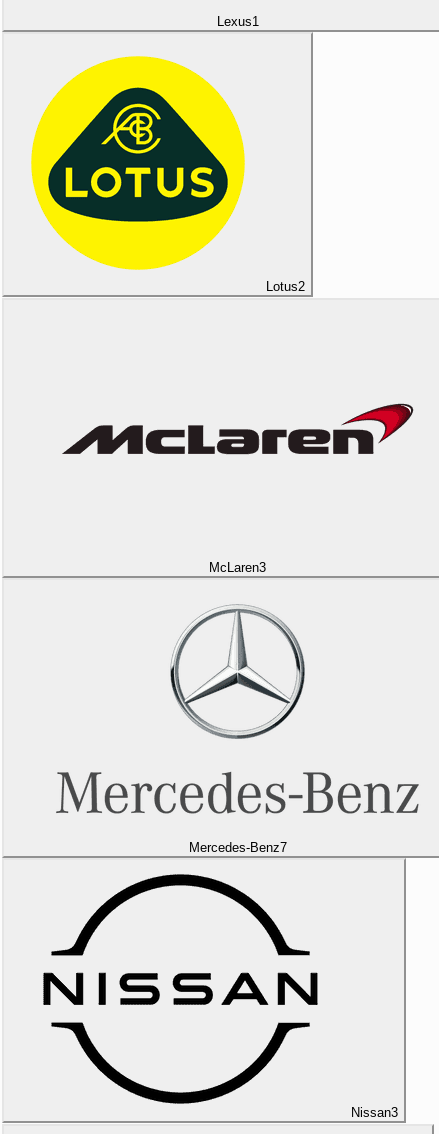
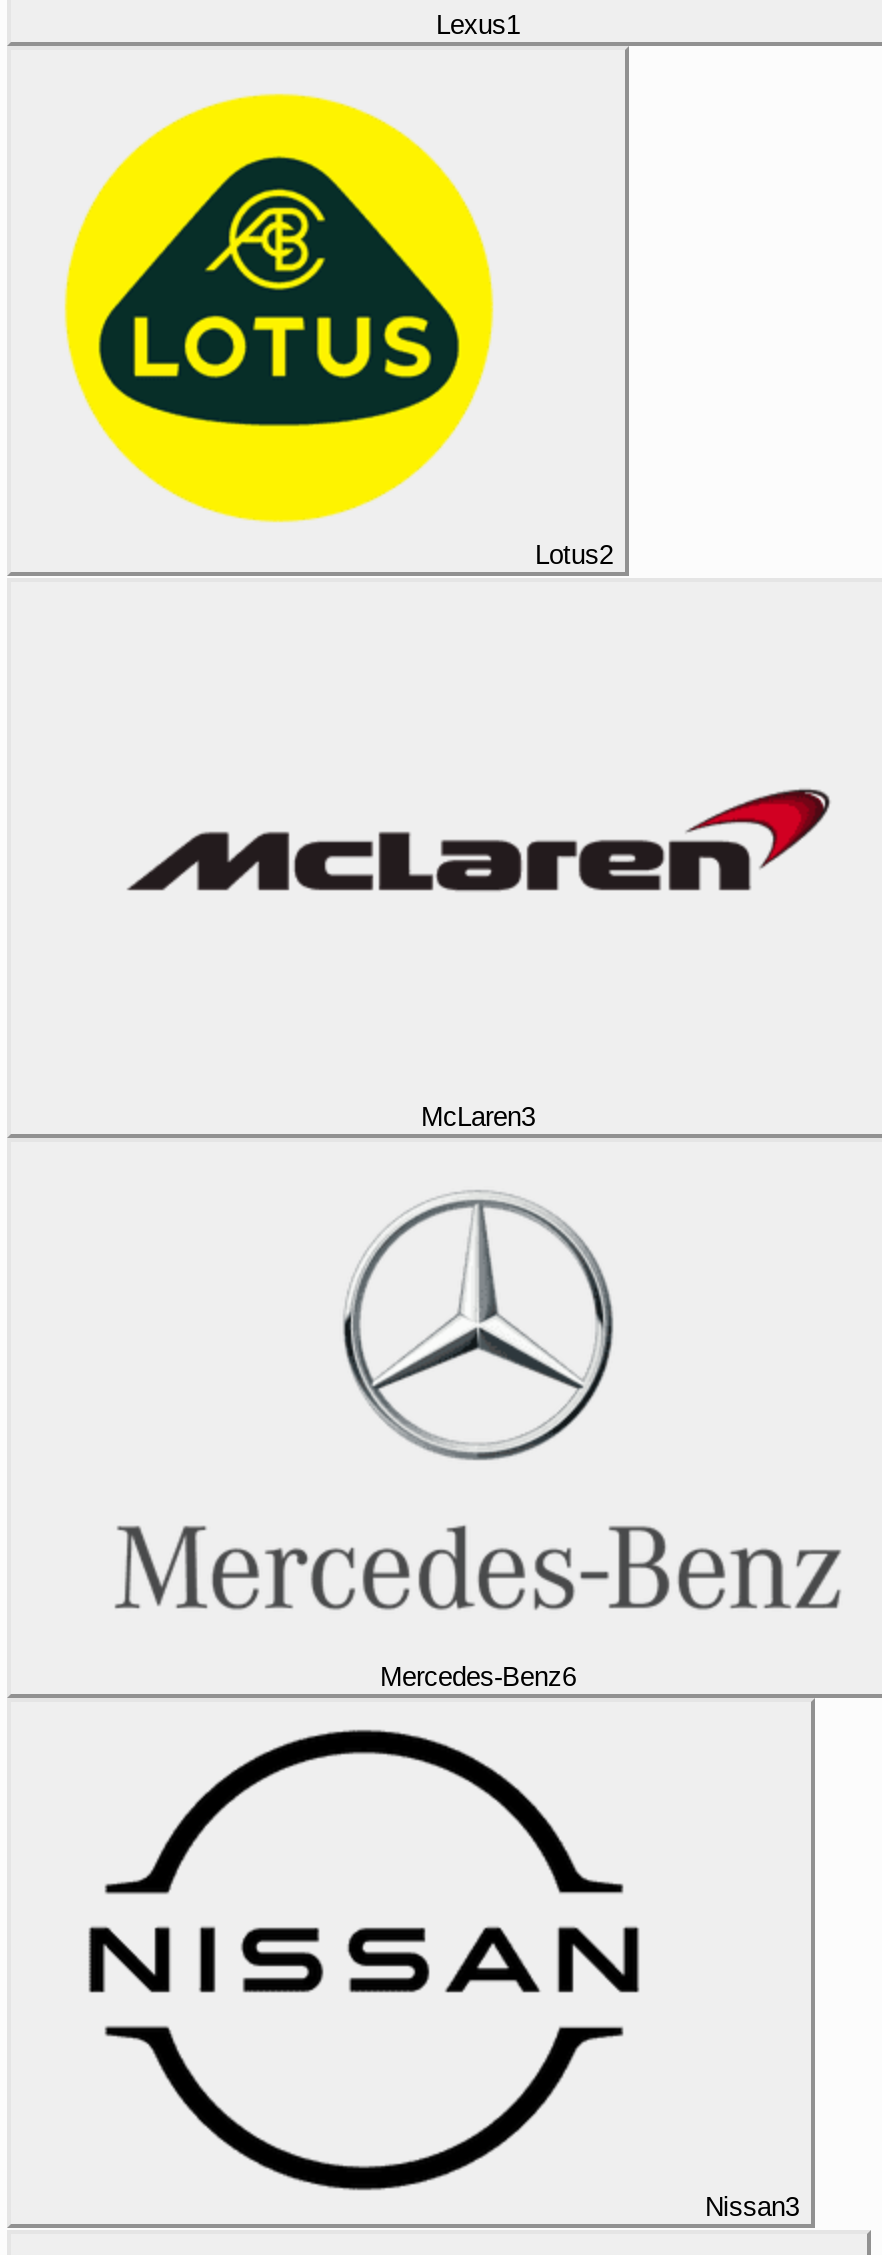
[188,840,286,855] Mercedes-Benz7 -> [380,1662,576,1692] Mercedes-Benz6

